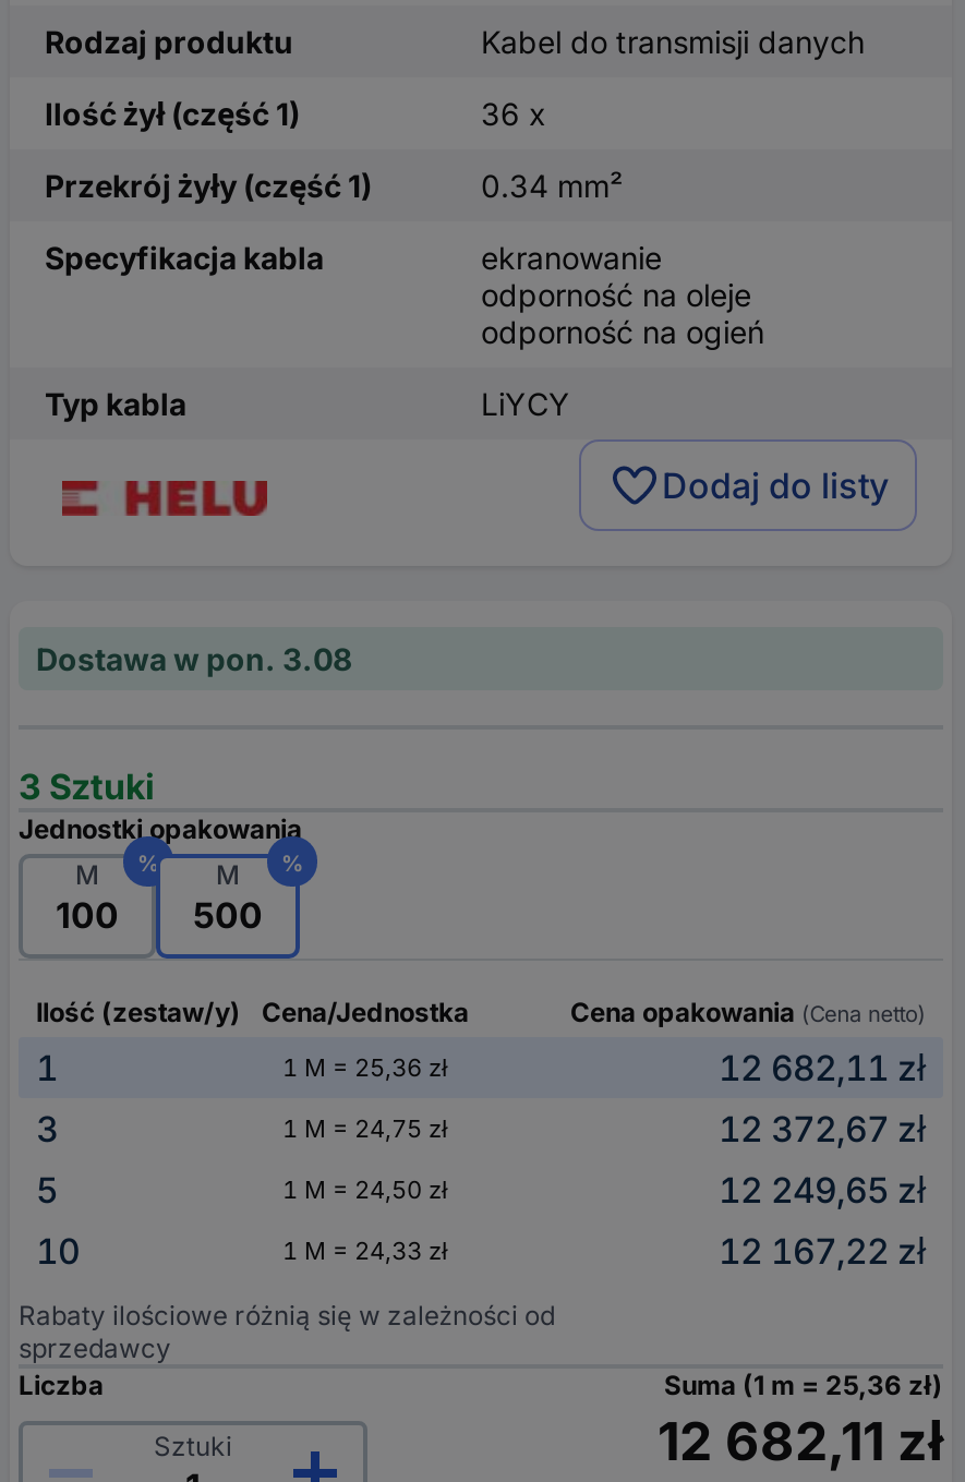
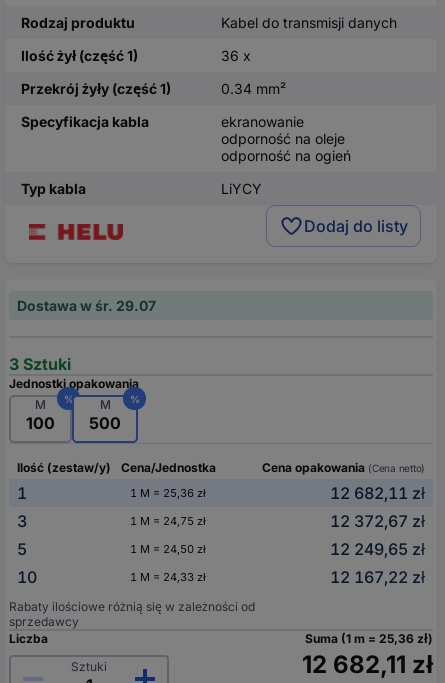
[36,640,352,677] Dostawa w pon. 3.08 -> [17,297,156,314] Dostawa w śr. 29.07

